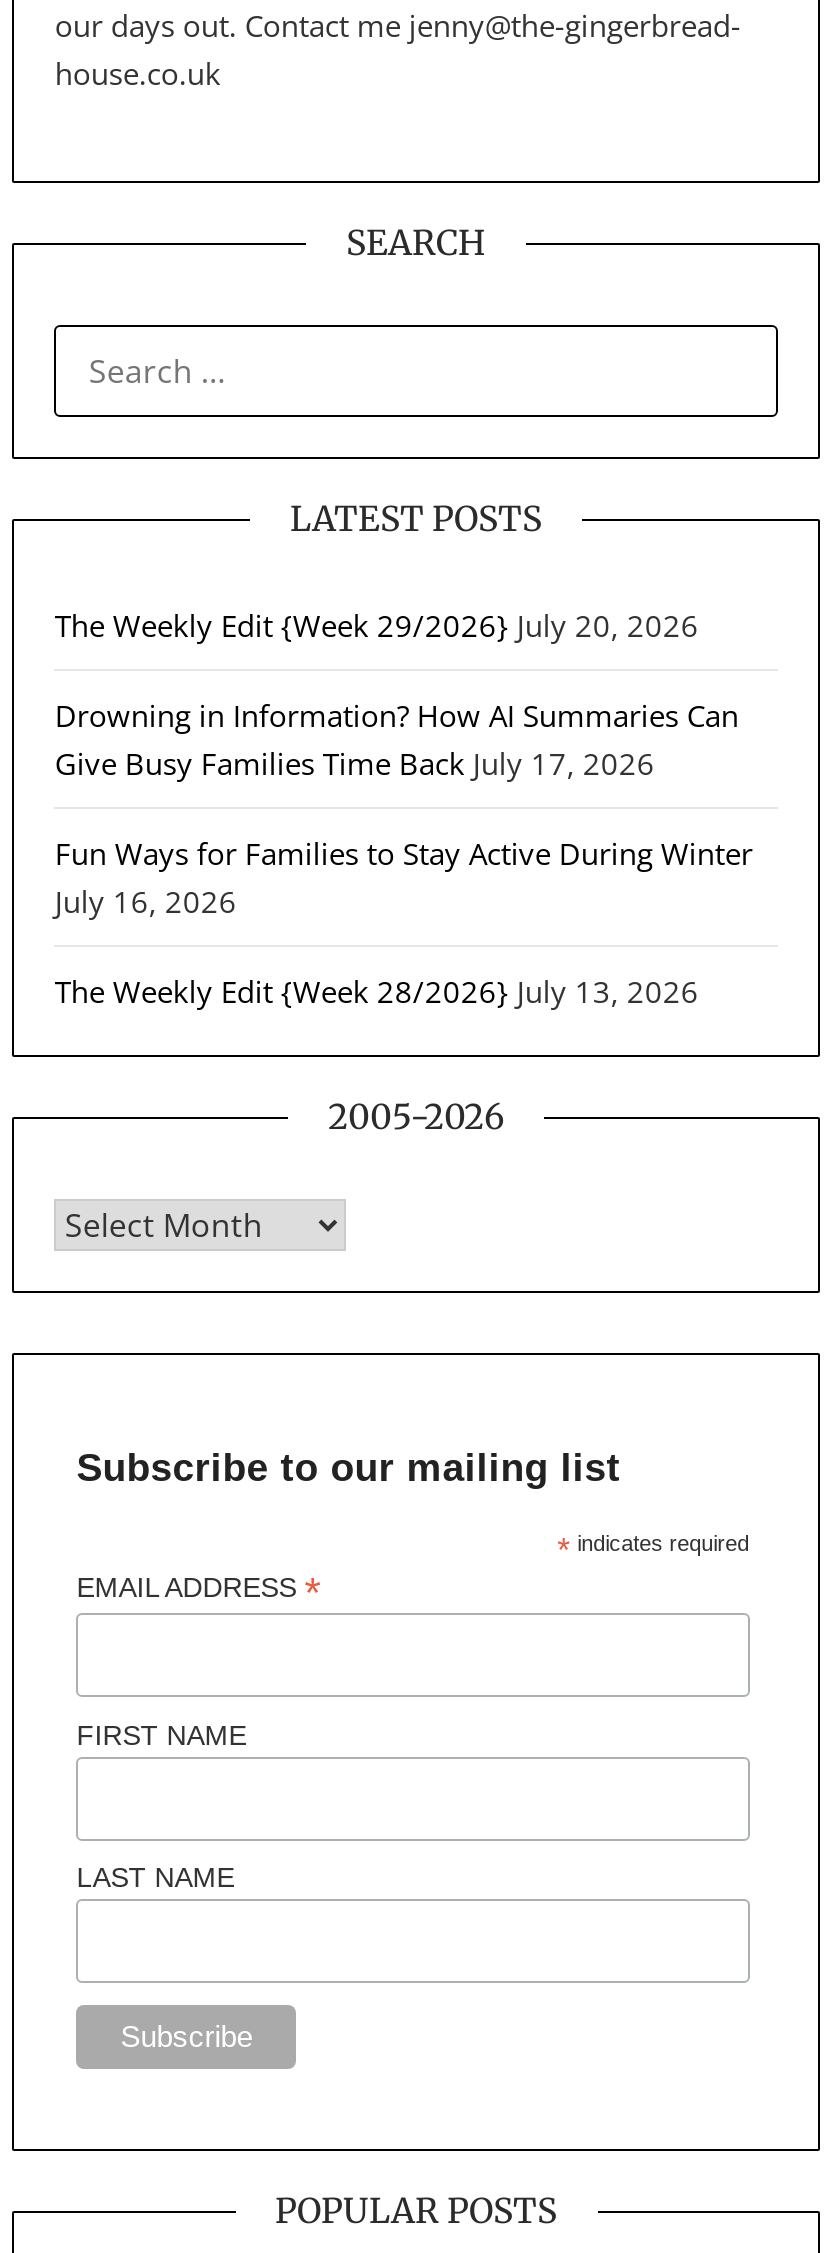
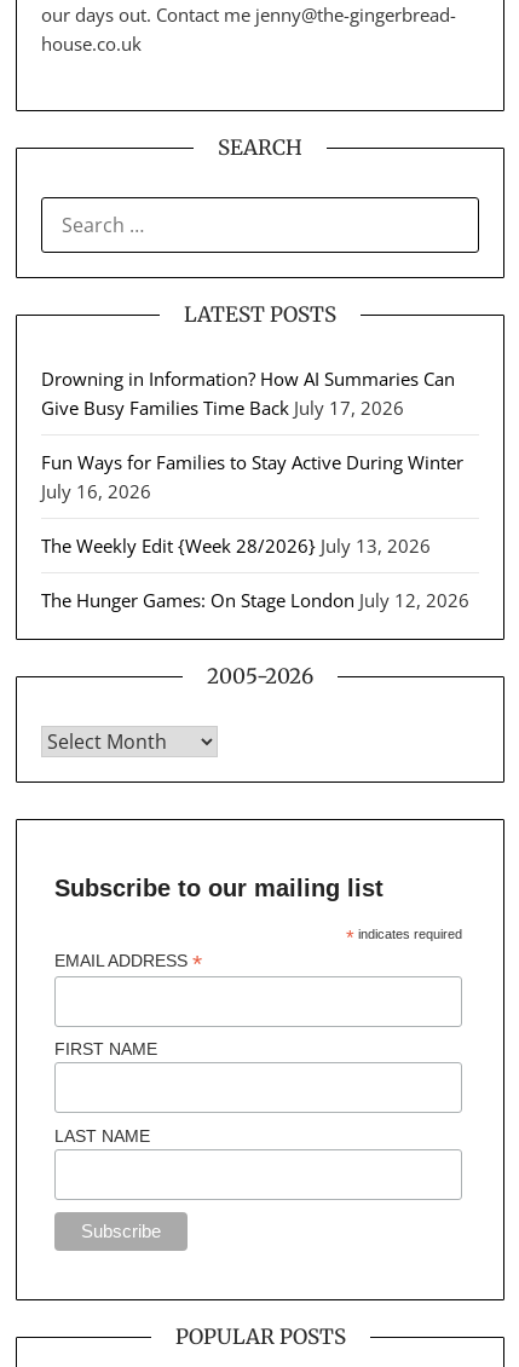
[55,605,699,645] The Weekly Edit {Week 29/2026} July 20, 2026 -> none
moved [55,695,753,1011] -> [42,366,464,557]: Drowning in Information? How AI Summaries Can | Give Busy Families Time Back July 17, 2026 | Fun Ways for Families to Stay Active During Winter | July 16, 2026 | The Weekly Edit {Week 28/2026} July 13, 2026
none -> [42,588,470,612] The Hunger Games: On Stage London July 12, 2026

